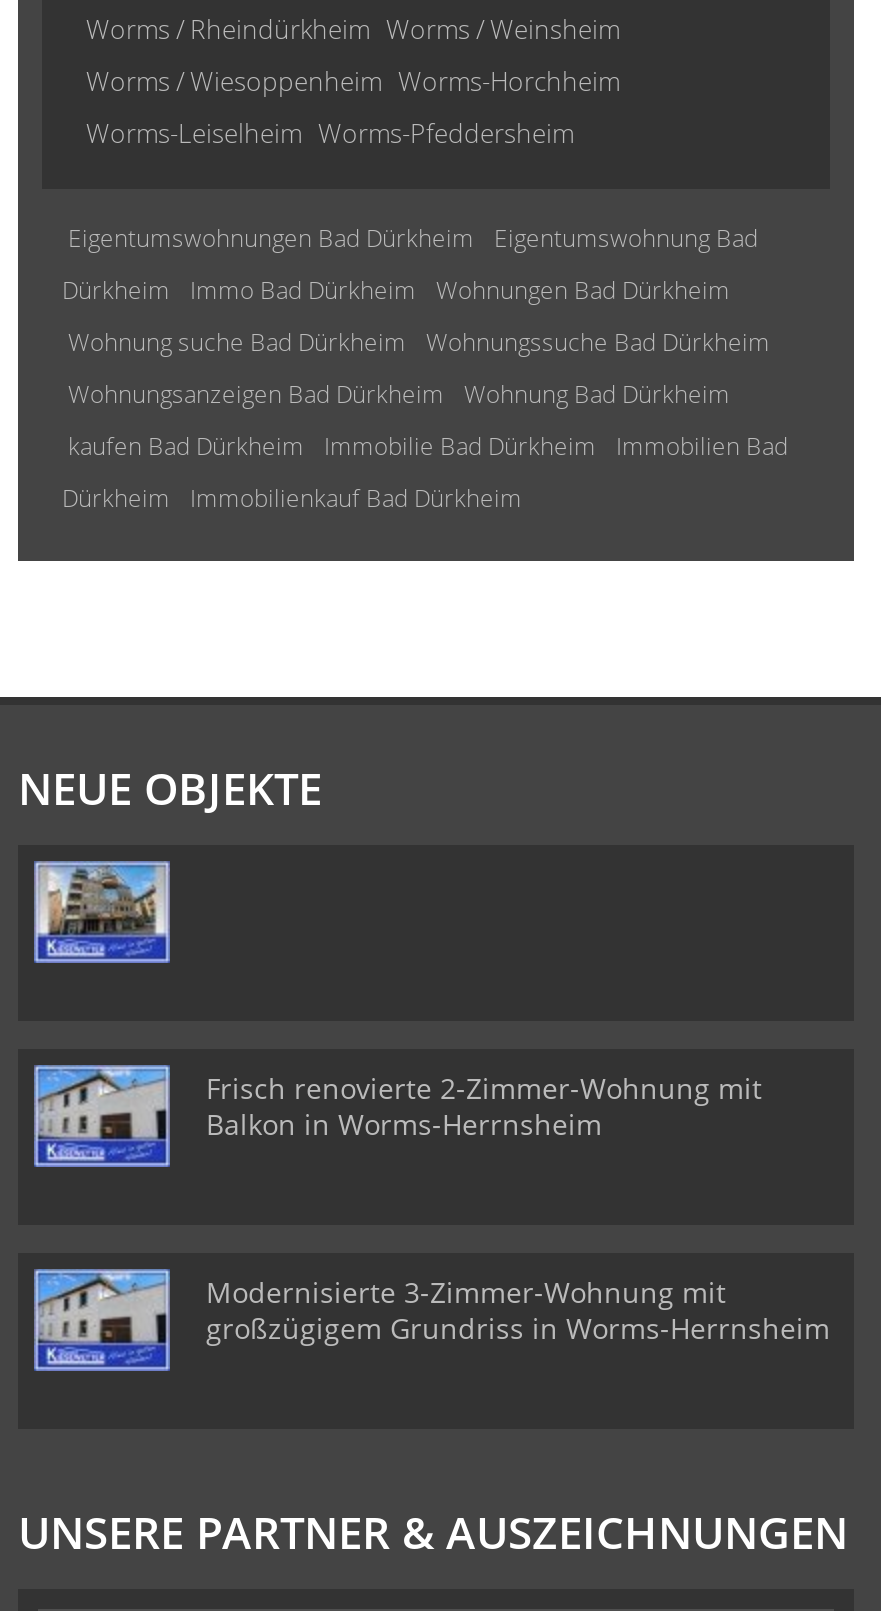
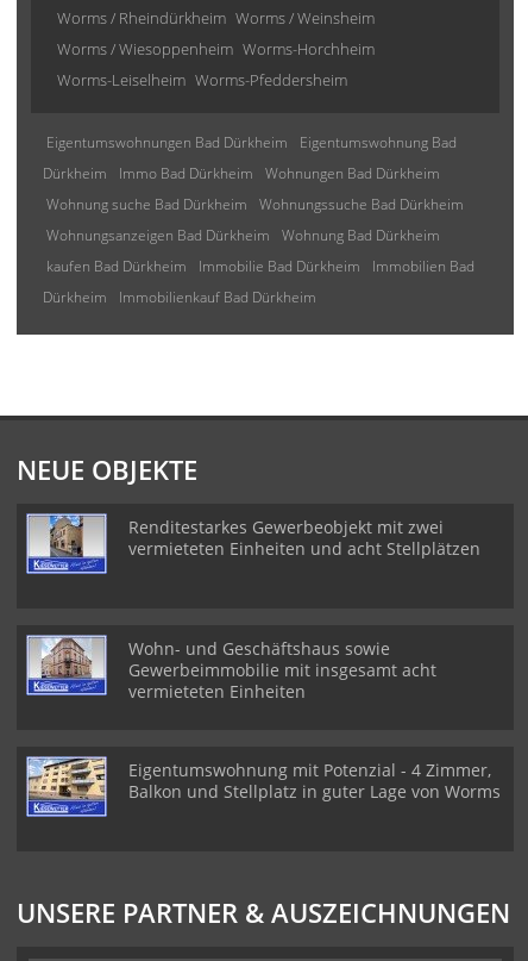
[46,863,158,937] [image] -> [34,514,99,558] [image]
[36,1067,168,1141] [image] -> [27,636,106,680] [image]
[206,1069,762,1143] Frisch renovierte 2-Zimmer-Wohnung mit | Balkon in Worms-Herrnsheim -> [128,516,480,560] Renditestarkes Gewerbeobjekt mit zwei | vermieteten Einheiten und acht Stellplätzen
[36,1271,830,1347] [image] | Modernisierte 3-Zimmer-Wohnung mit | großzügigem Grundriss in Worms-Herrnsheim -> [27,637,501,803] [image] | Wohn- und Geschäftshaus sowie | Gewerbeimmobilie mit insgesamt acht | vermieteten Einheiten | Eigentumswohnung mit Potenzial - 4 Zimmer, | Balkon und Stellplatz in guter Lage von Worms

